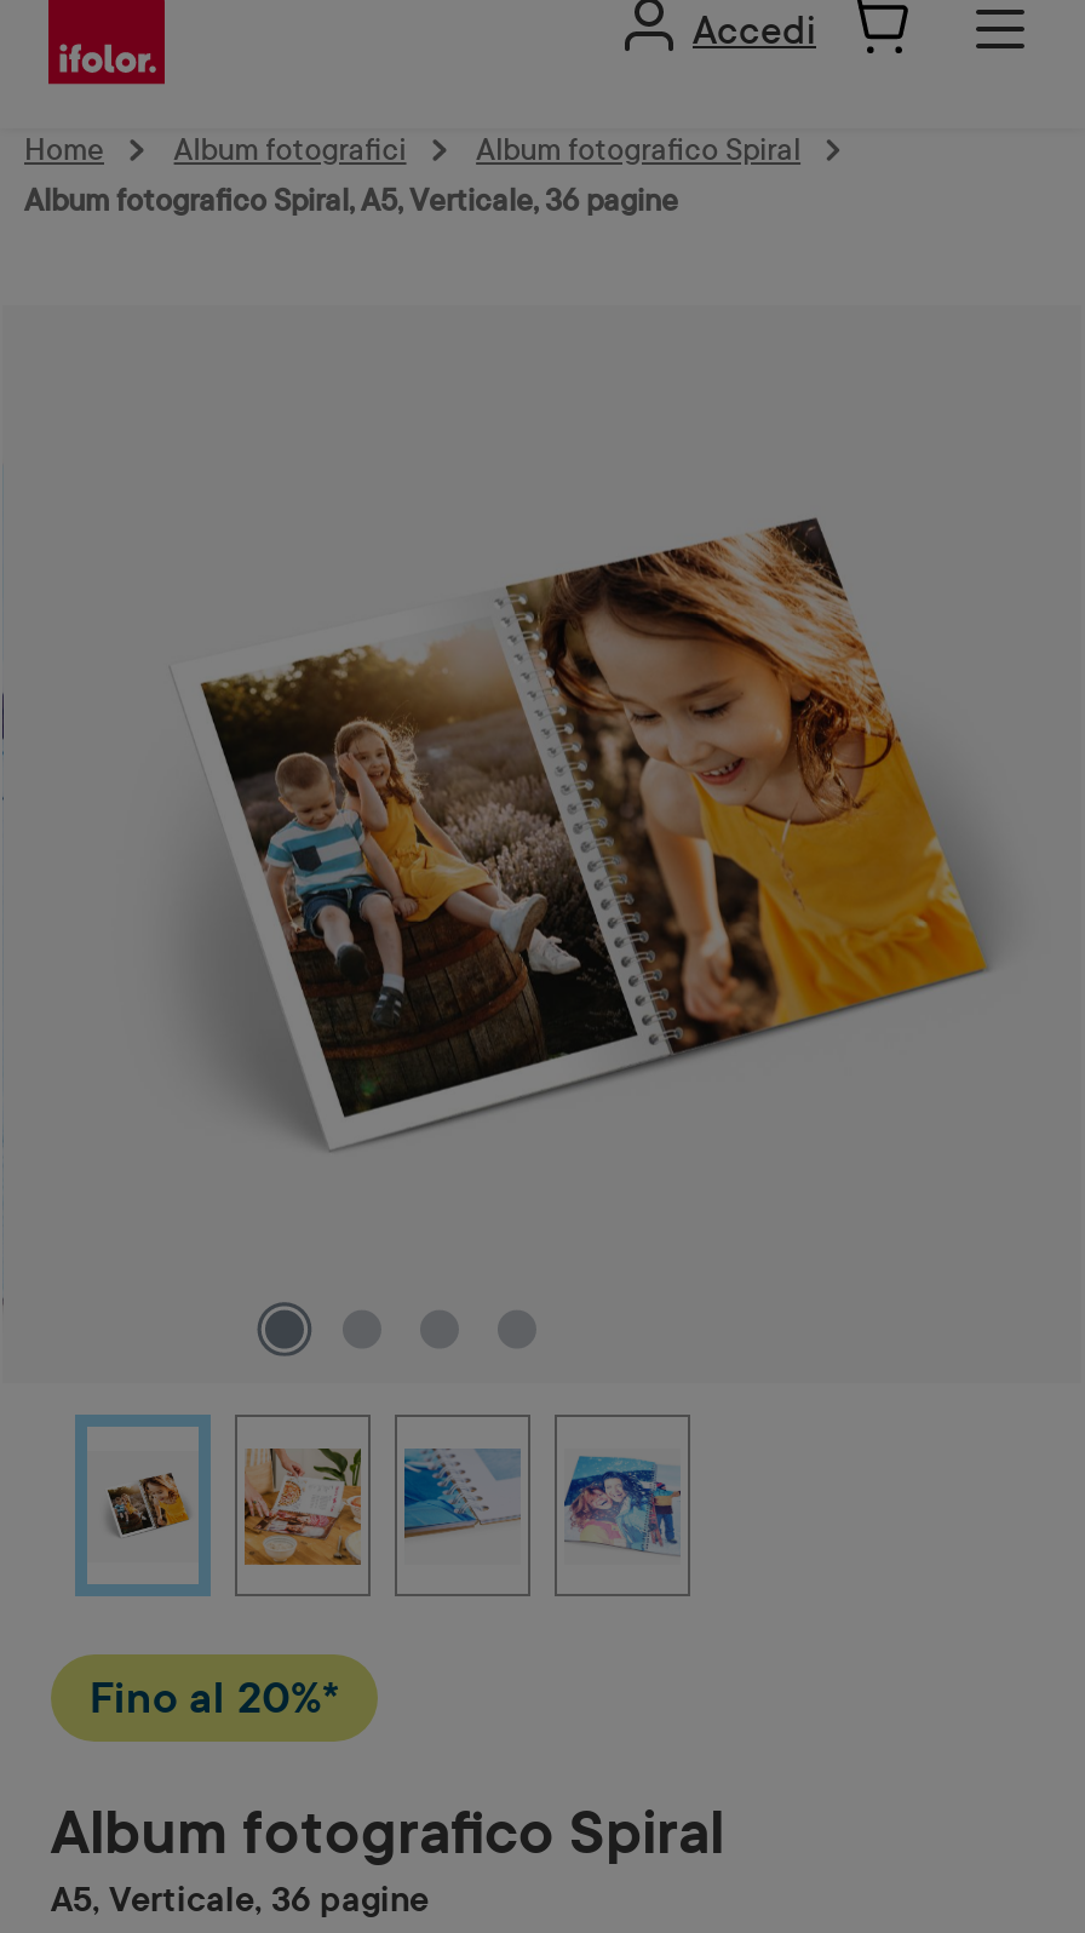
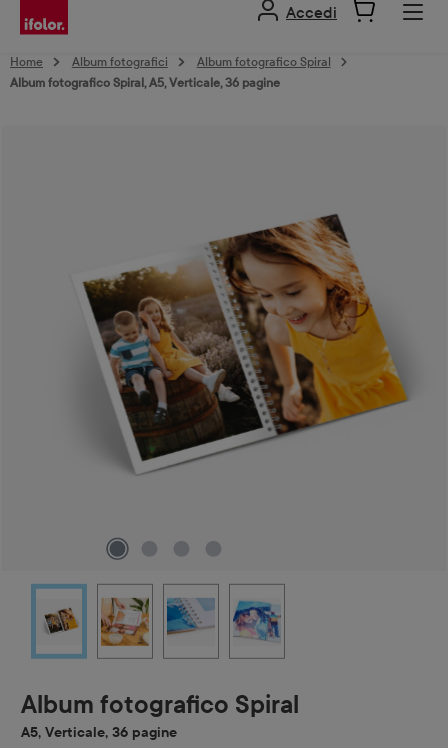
[90,1674,339,1723] Fino al 20%* -> none

